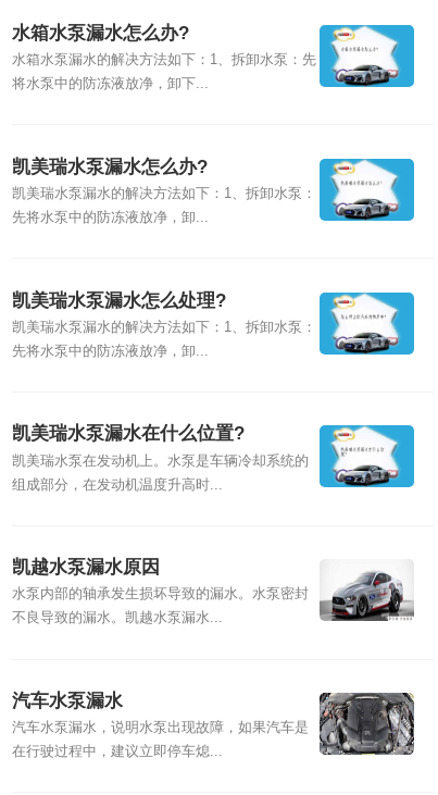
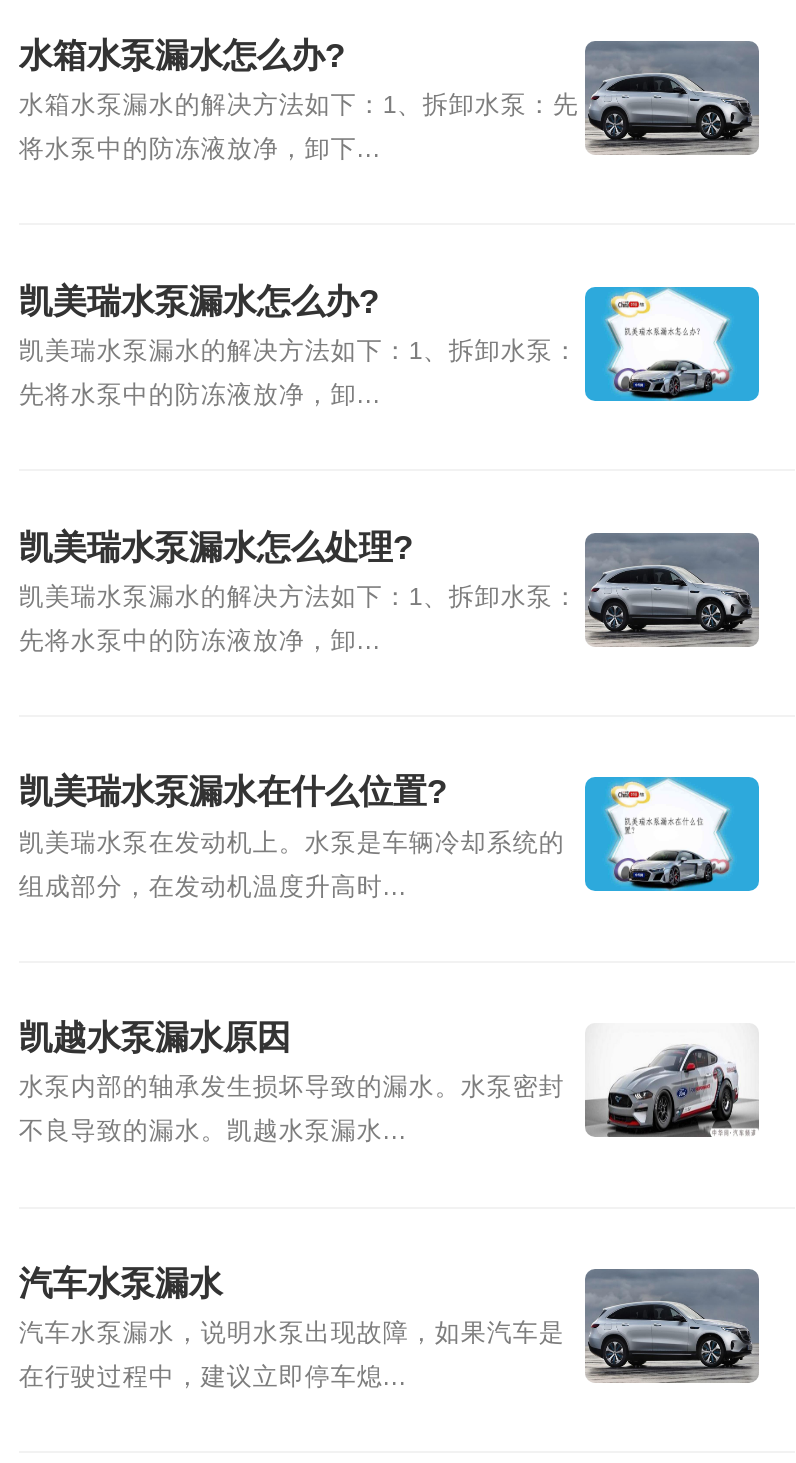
[318,24,415,88] [image] -> [583,41,761,157] [image]
[318,291,415,356] [image] -> [583,533,761,649] [image]
[318,692,415,755] [image] -> [583,1269,759,1383] [image]

